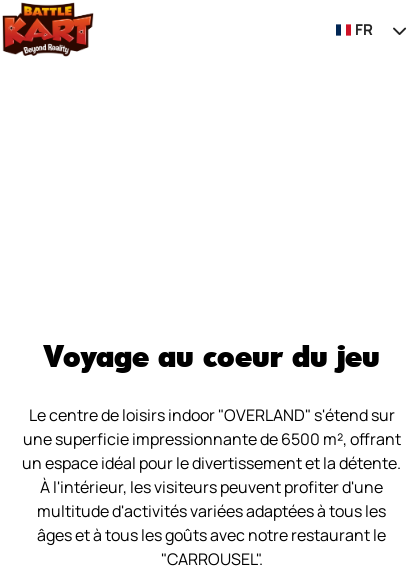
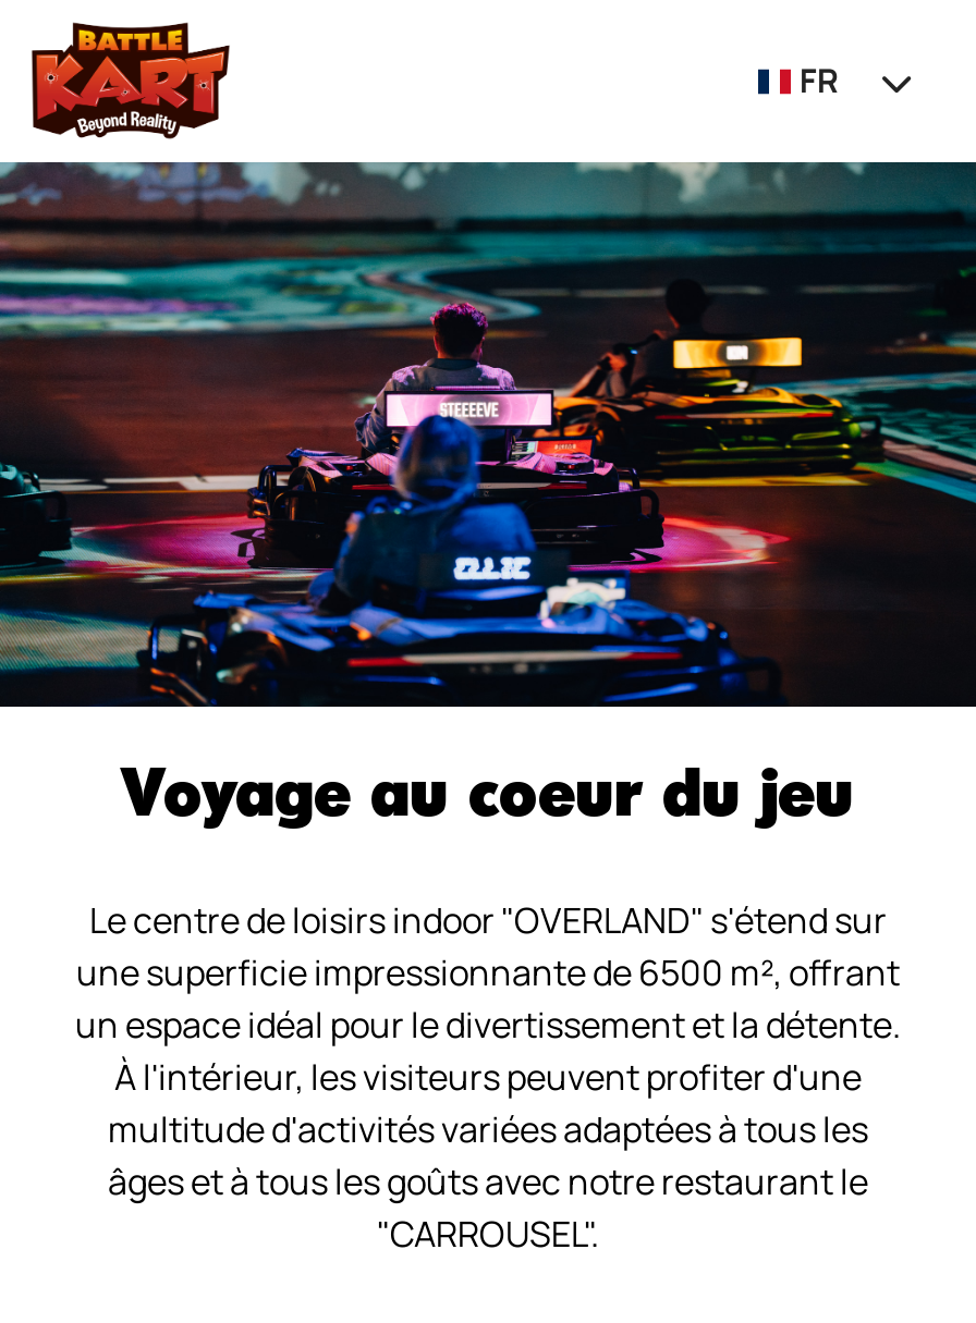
none -> [7,160,969,709] [image]

